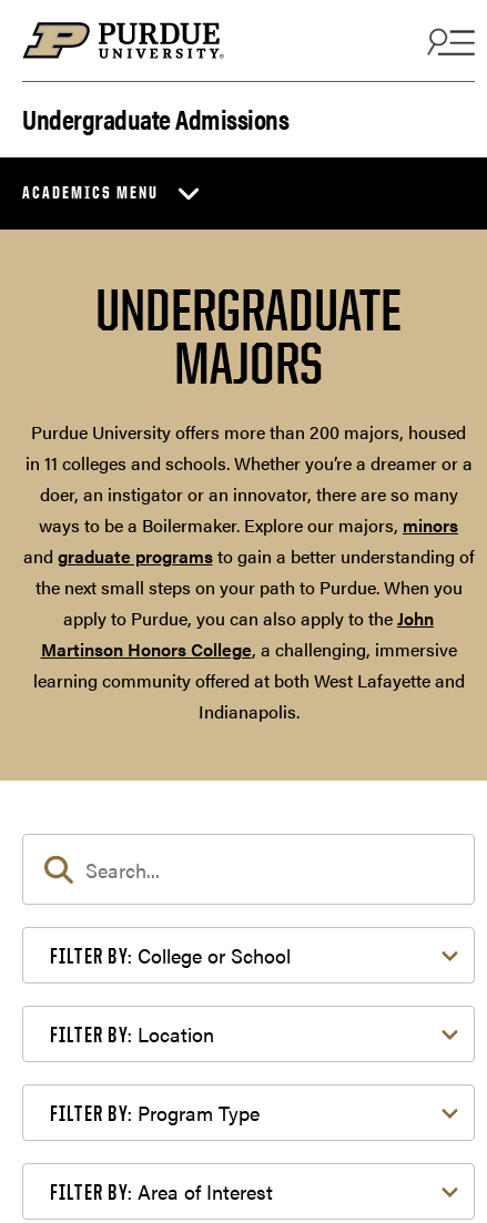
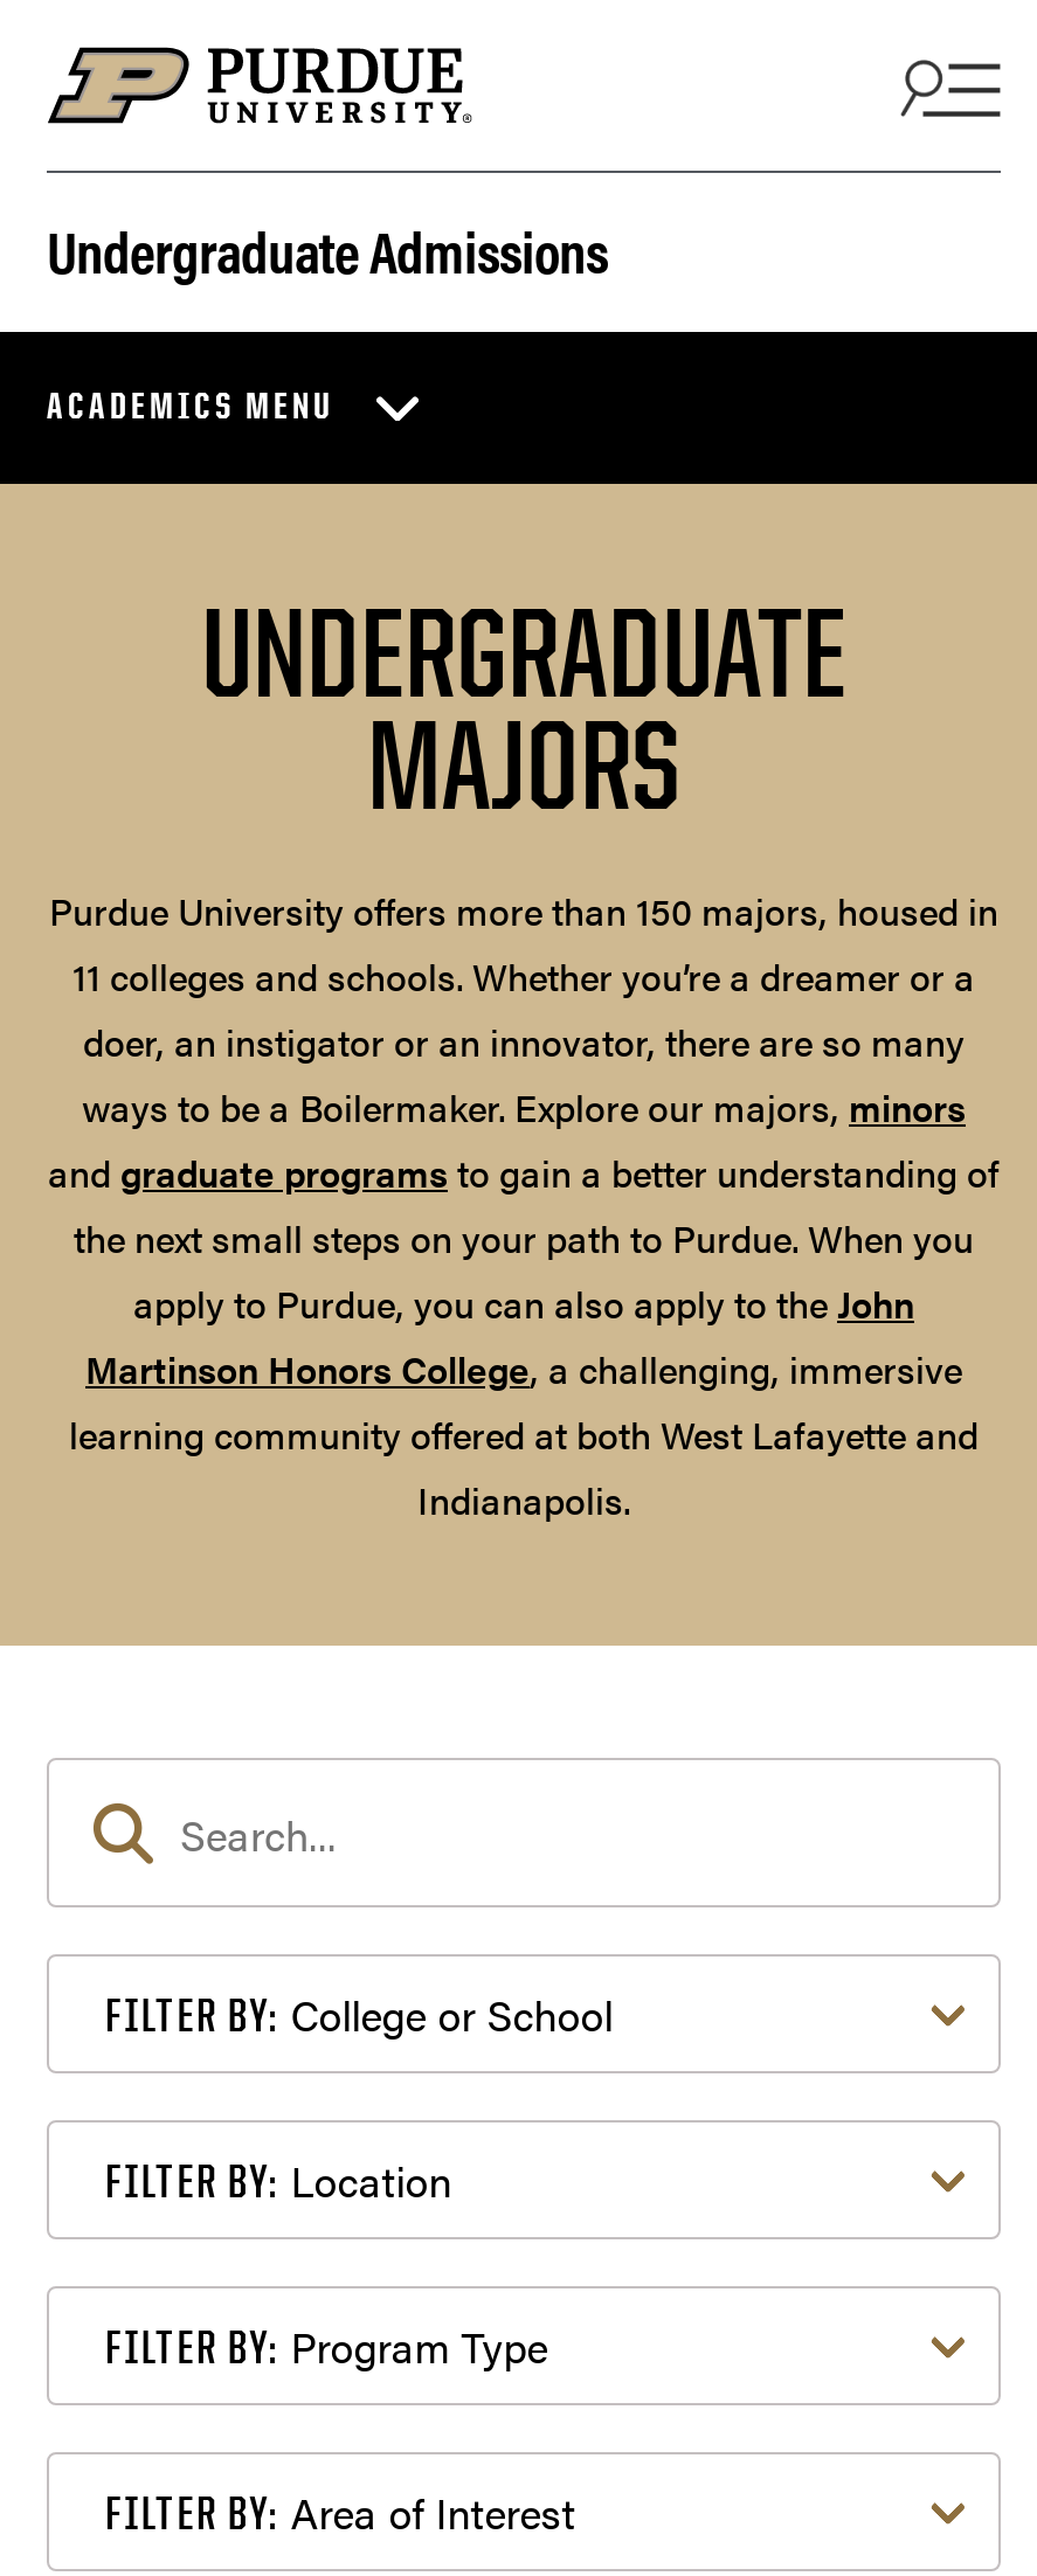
[25,419,472,476] Purdue University offers more than 200 majors, housed | in 11 colleges and schools. Whether you’re a dreamer or a -> [49,884,998,1003] Purdue University offers more than 150 majors, housed in | 11 colleges and schools. Whether you’re a dreamer or a

